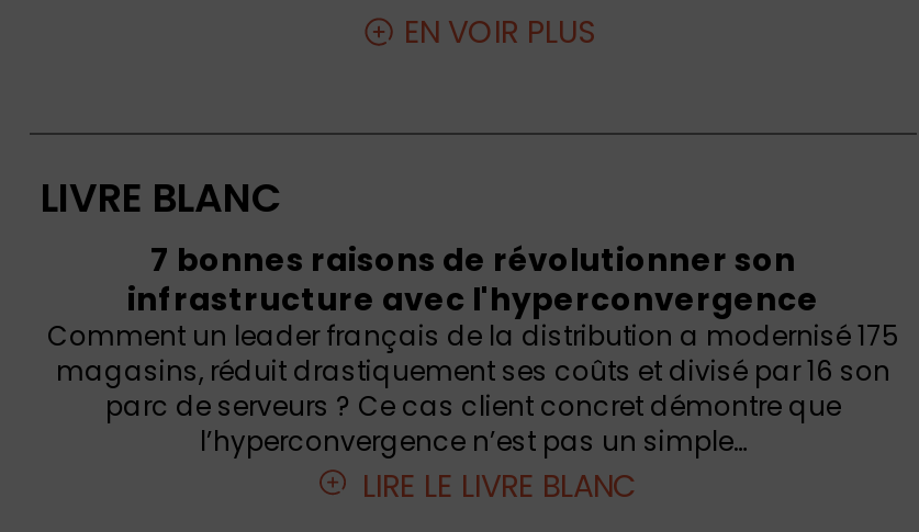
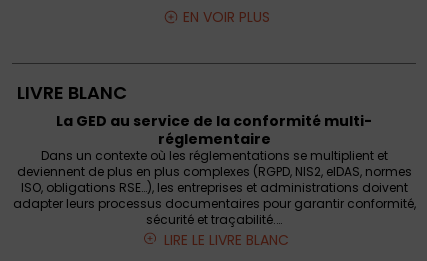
[47,239,899,460] 7 bonnes raisons de révolutionner son | infrastructure avec l'hyperconvergence | Comment un leader français de la distribution a modernisé 175 | magasins, réduit drastiquement ses coûts et divisé par 16 son | parc de serveurs ? Ce cas client concret démontre que | l’hyperconvergence n’est pas un simple… -> [12,111,415,228] La GED au service de la conformité multi- | réglementaire | Dans un contexte où les réglementations se multiplient et | deviennent de plus en plus complexes (RGPD, NIS2, eIDAS, normes | ISO, obligations RSE…), les entreprises et administrations doivent | adapter leurs processus documentaires pour garantir conformité, | sécurité et traçabilité.…

